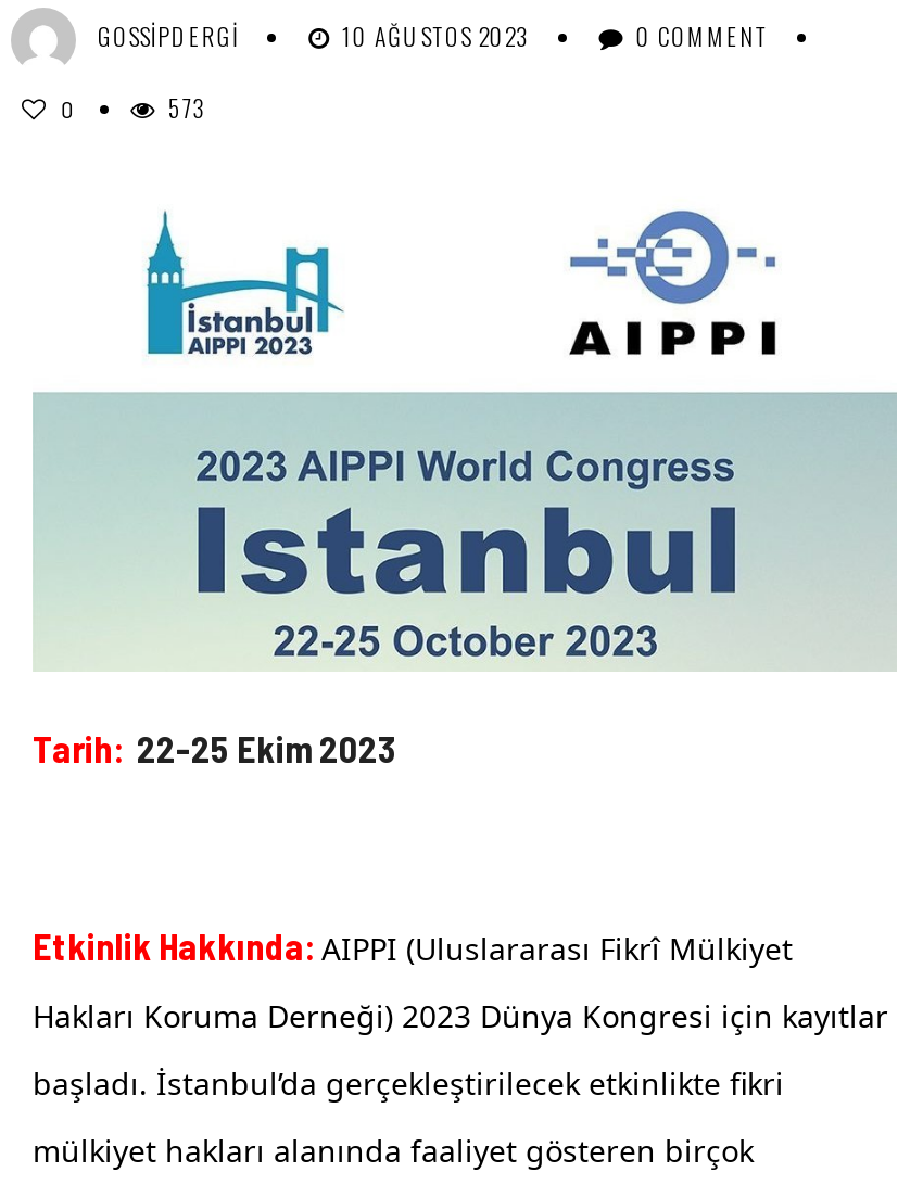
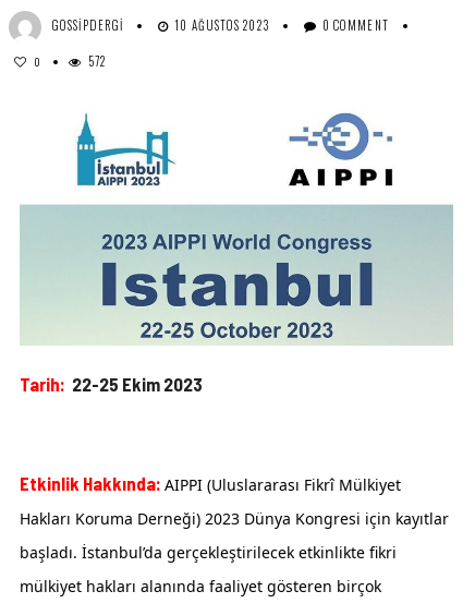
[168,90,206,124] 573 -> [88,52,105,70] 572

